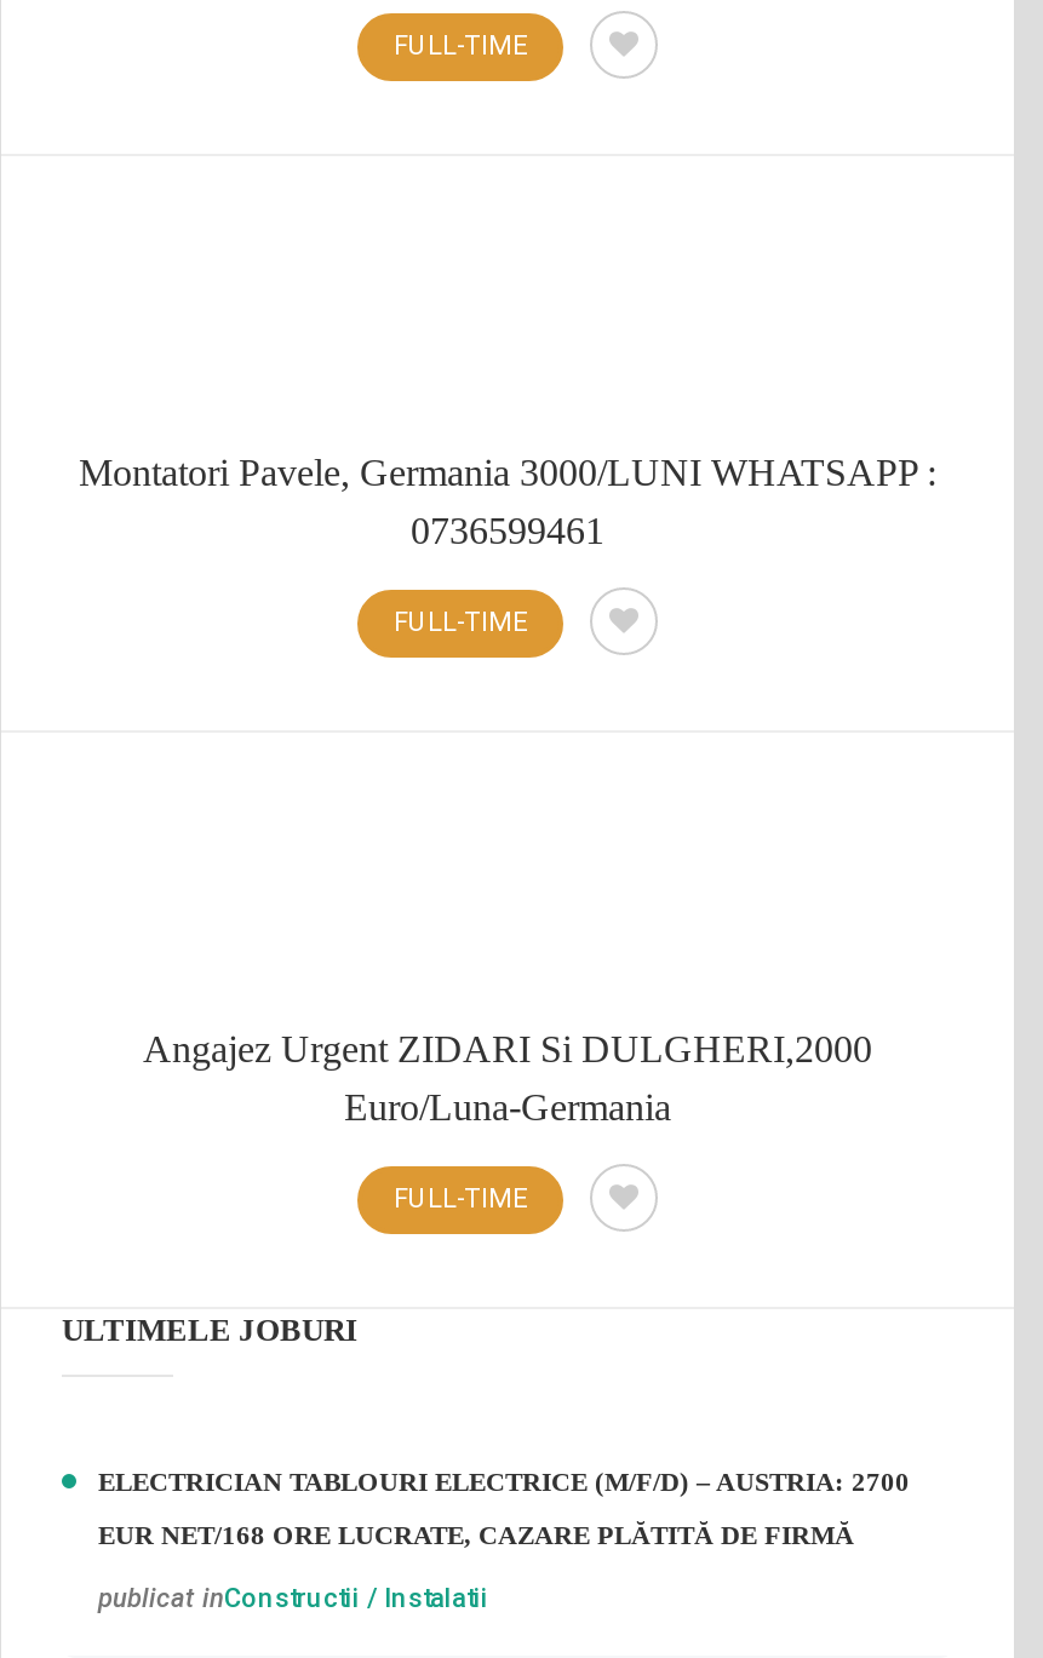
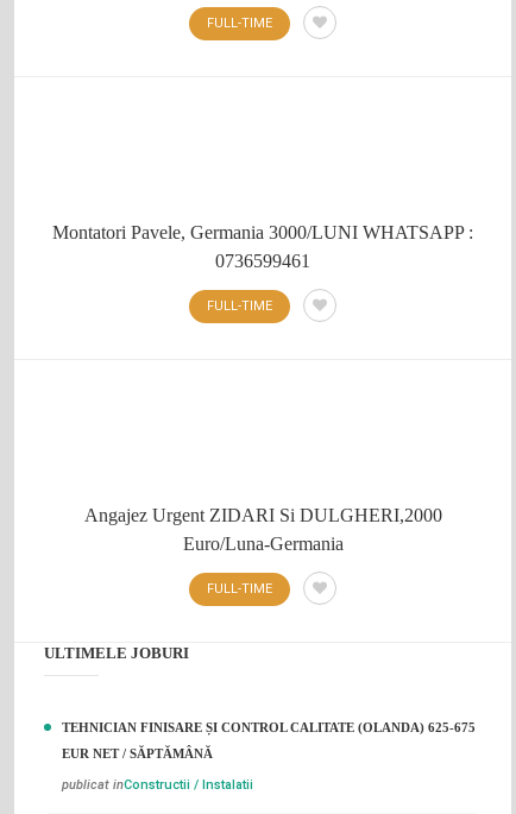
[98,1467,910,1496] ELECTRICIAN TABLOURI ELECTRICE (M/F/D) – AUSTRIA: 2700 -> [62,720,476,734] TEHNICIAN FINISARE ȘI CONTROL CALITATE (OLANDA) 625-675
[98,1520,854,1549] EUR NET/168 ORE LUCRATE, CAZARE PLĂTITĂ DE FIRMĂ -> [62,746,213,761] EUR NET / SĂPTĂMÂNĂ

